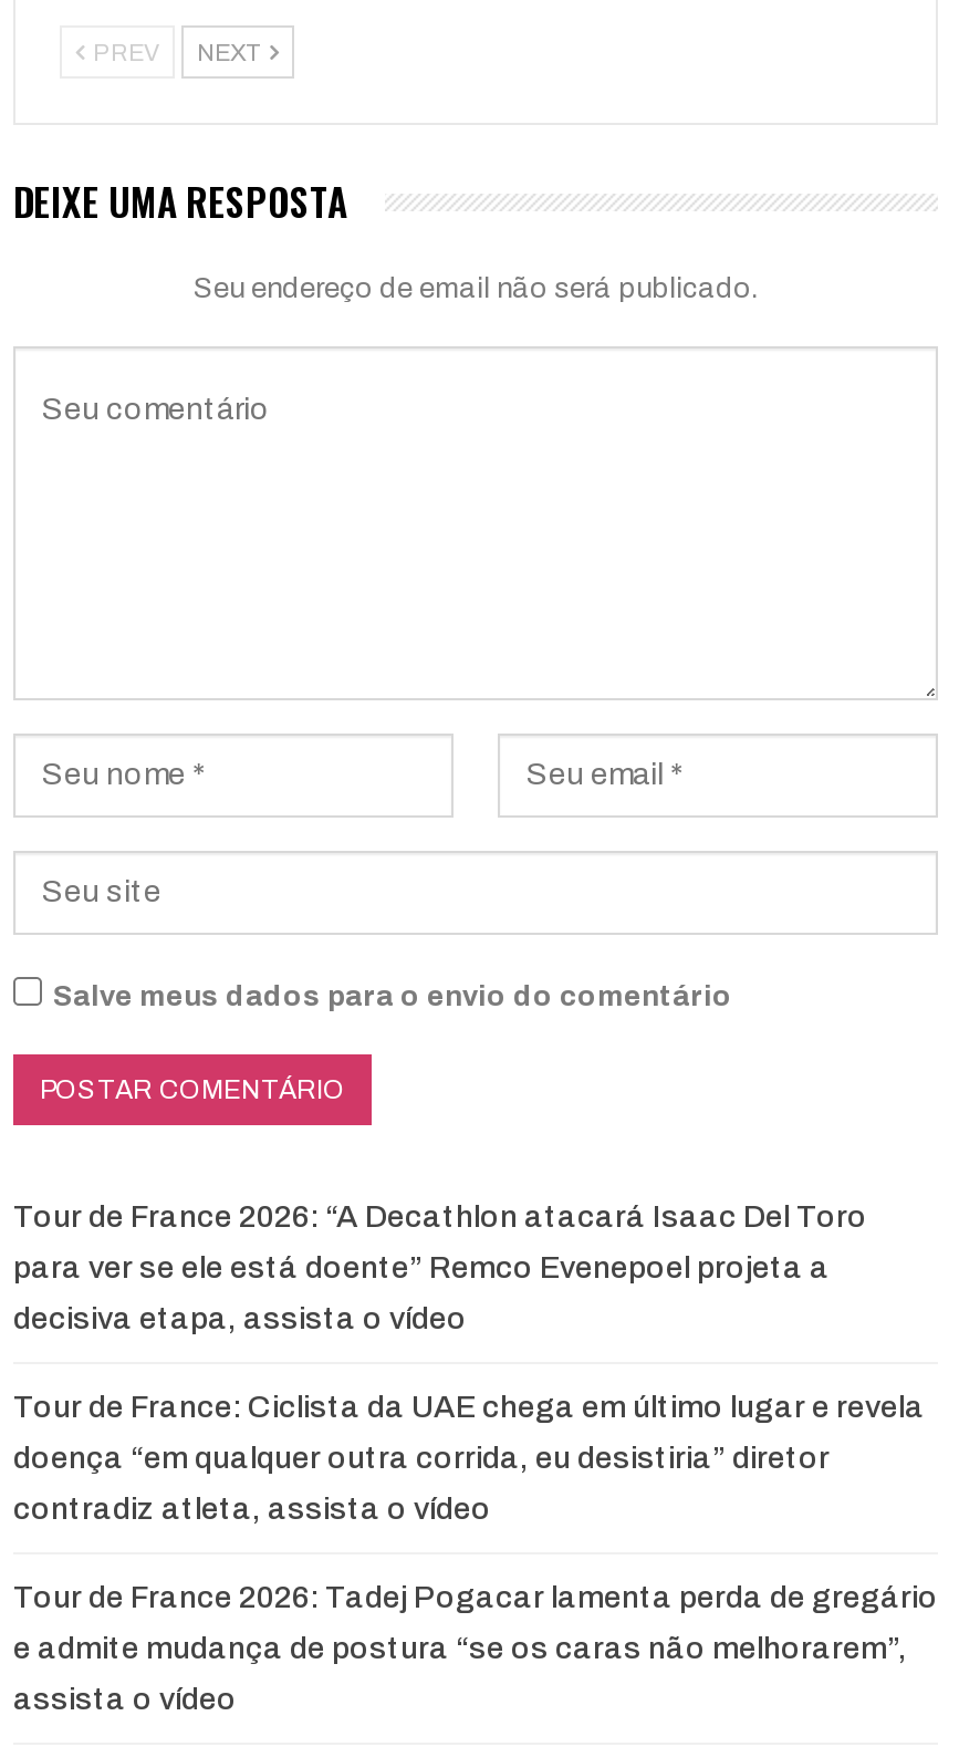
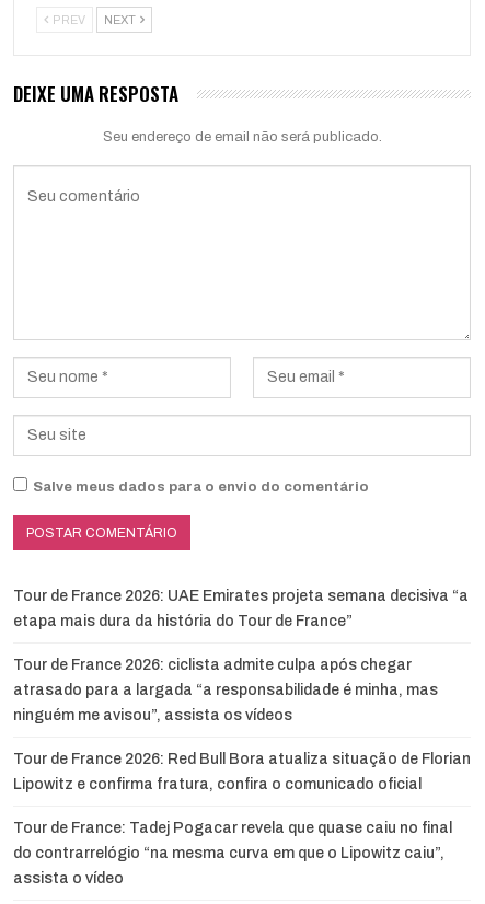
[13,1201,938,1665] Tour de France 2026: “A Decathlon atacará Isaac Del Toro | para ver se ele está doente” Remco Evenepoel projeta a | decisiva etapa, assista o vídeo | Tour de France: Ciclista da UAE chega em último lugar e revela | doença “em qualquer outra corrida, eu desistiria” diretor | contradiz atleta, assista o vídeo | Tour de France 2026: Tadej Pogacar lamenta perda de gregário | e admite mudança de postura “se os caras não melhorarem”, -> [13,588,471,861] Tour de France 2026: UAE Emirates projeta semana decisiva “a | etapa mais dura da história do Tour de France” | Tour de France 2026: ciclista admite culpa após chegar | atrasado para a largada “a responsabilidade é minha, mas | ninguém me avisou”, assista os vídeos | Tour de France 2026: Red Bull Bora atualiza situação de Florian | Lipowitz e confirma fratura, confira o comunicado oficial | Tour de France: Tadej Pogacar revela que quase caiu no final | do contrarrelógio “na mesma curva em que o Lipowitz caiu”,

